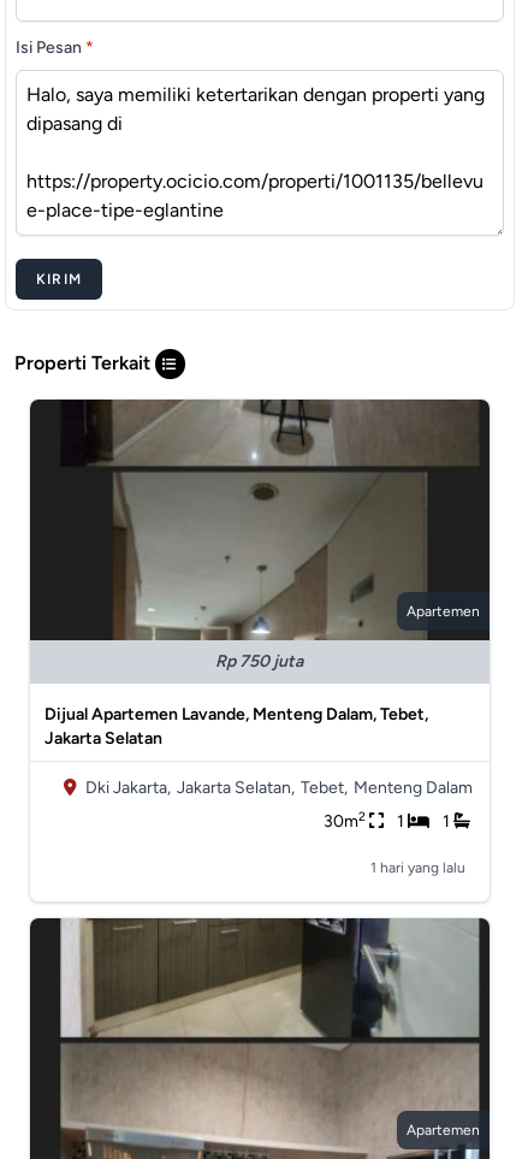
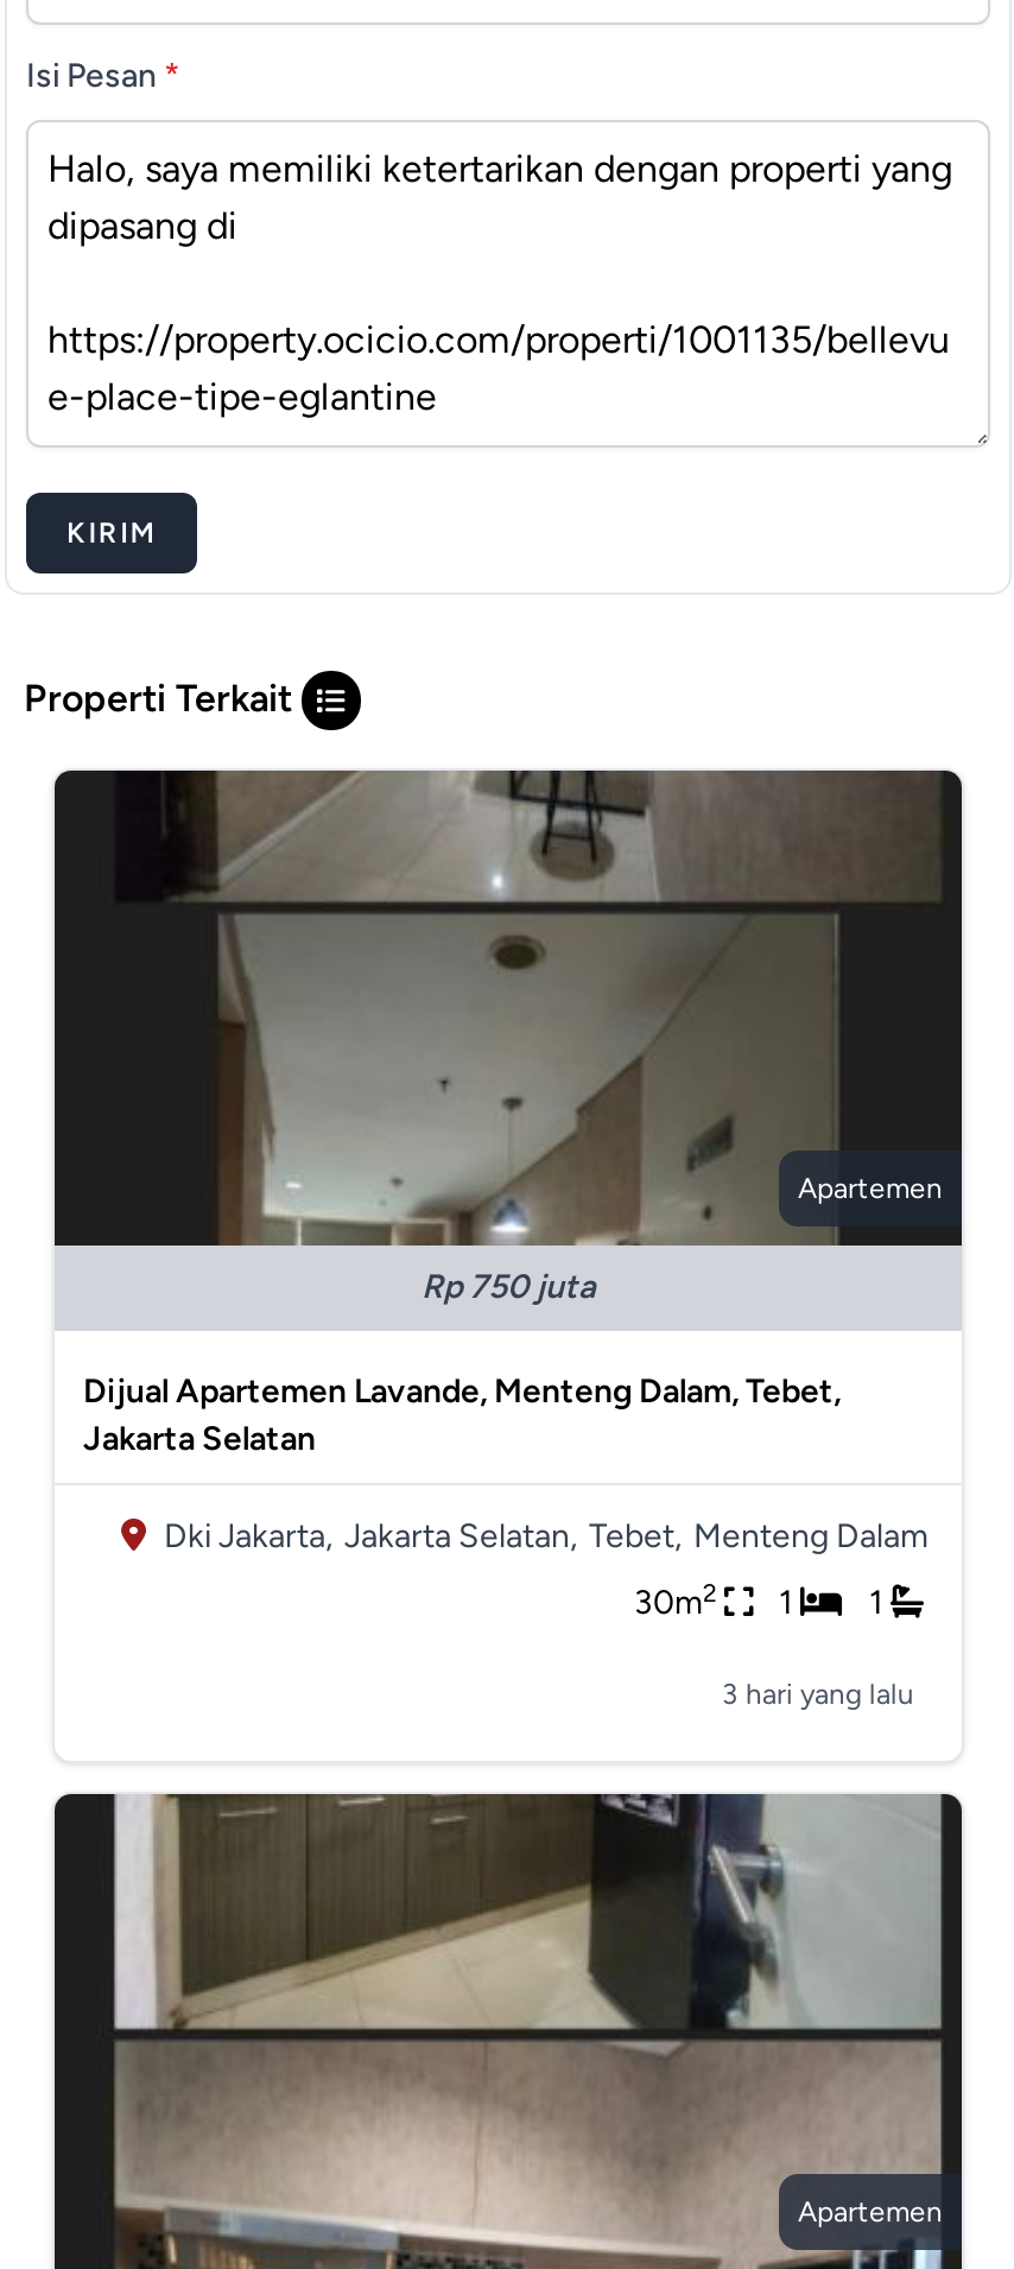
[370,859,465,876] 1 hari yang lalu -> [722,1678,914,1711] 3 hari yang lalu

